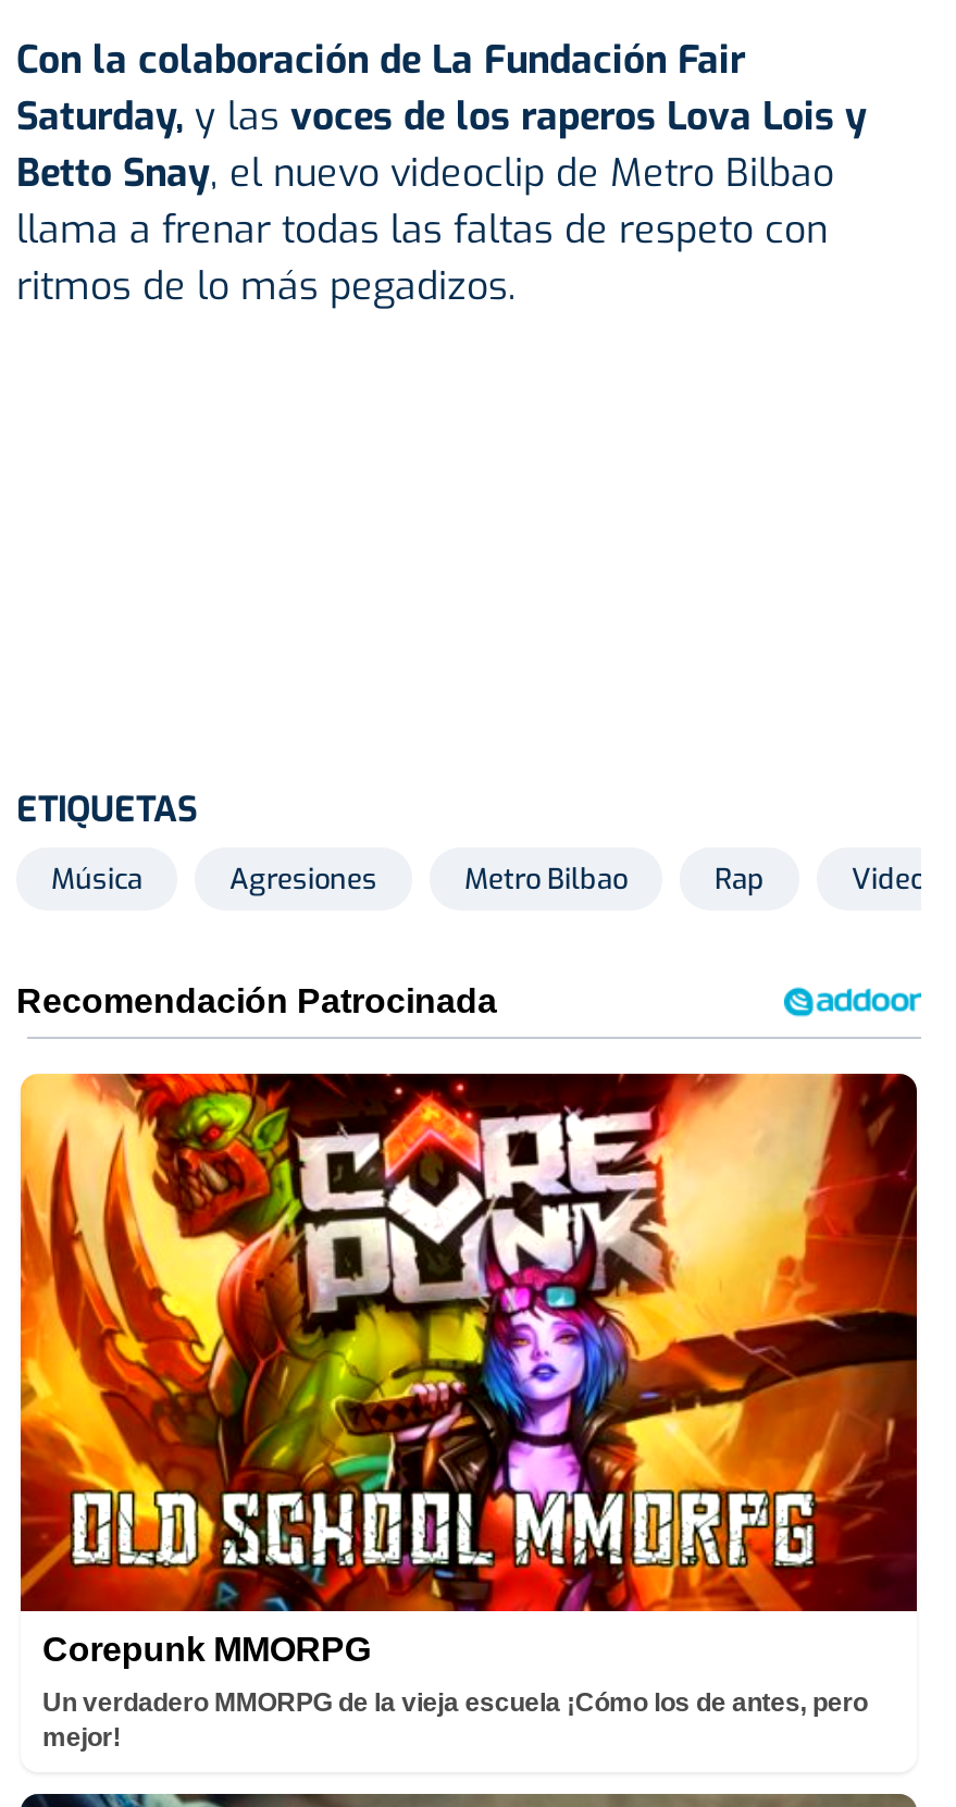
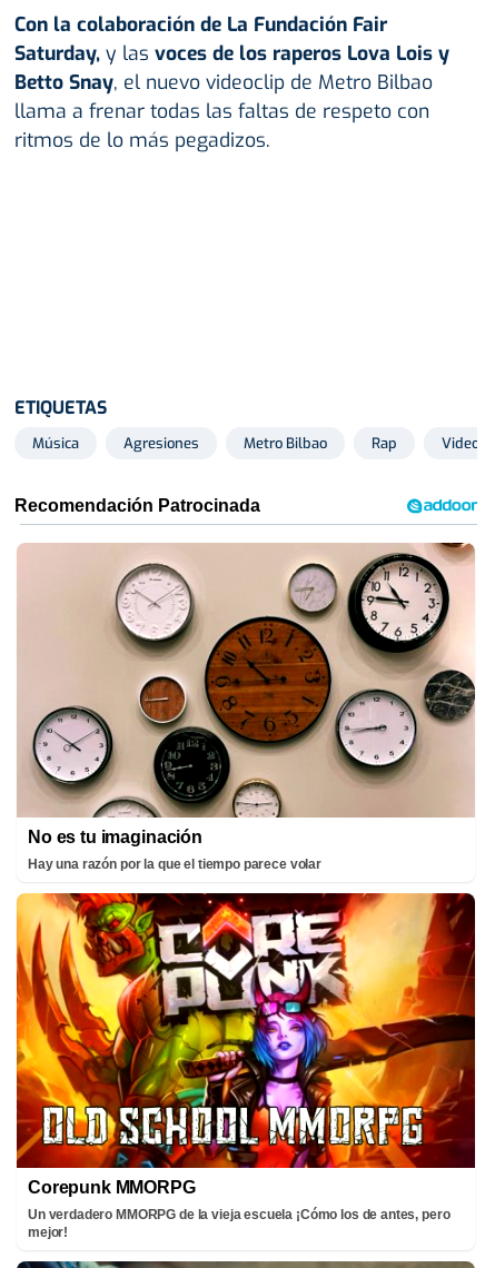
none -> [17,543,476,872] [image] | No es tu imaginación | Hay una razón por la que el tiempo parece volar

